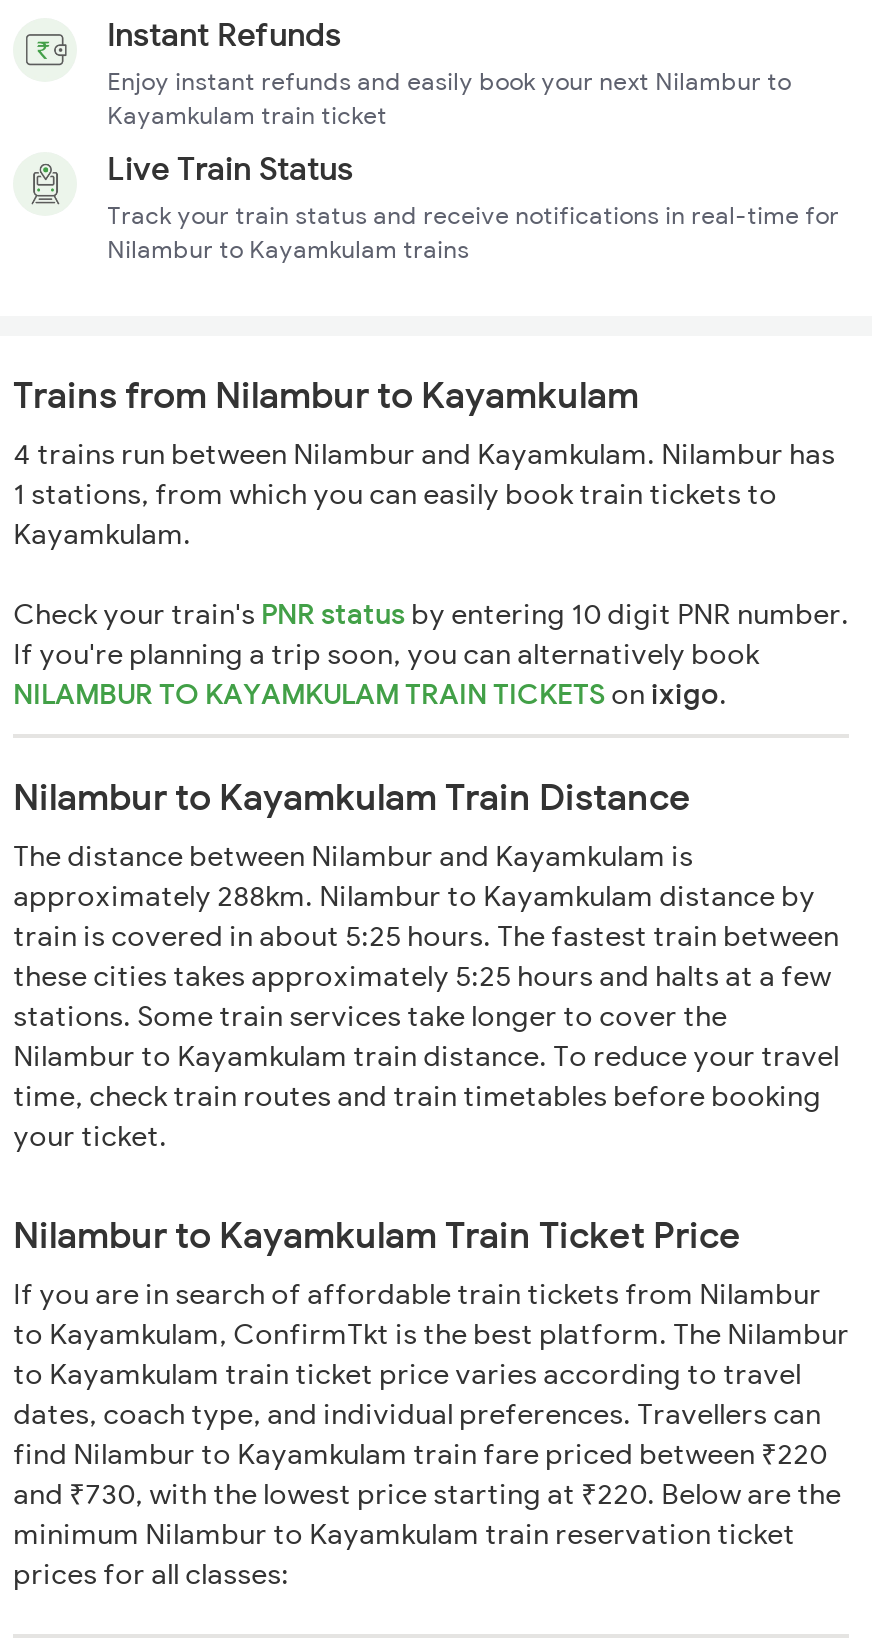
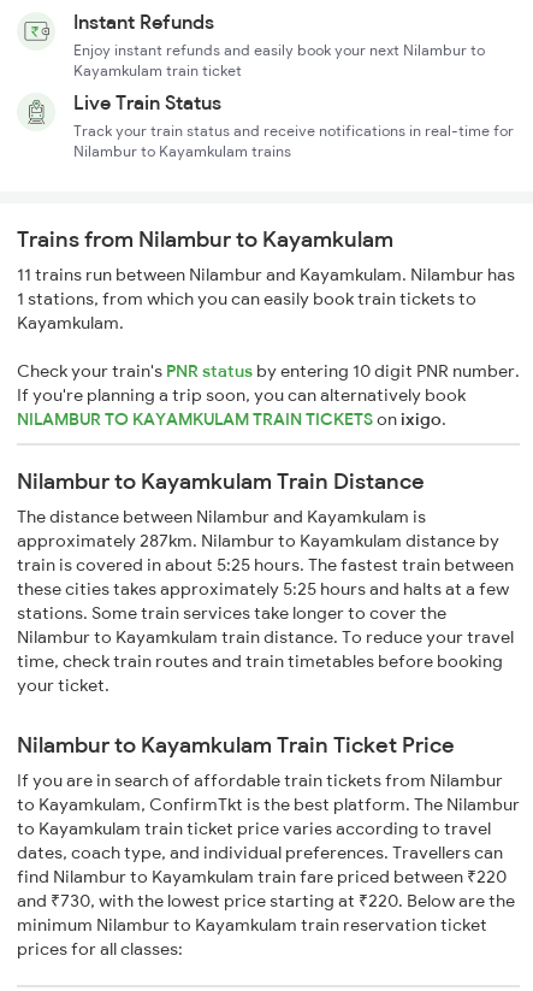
[13,435,835,471] 4 trains run between Nilambur and Kayamkulam. Nilambur has -> [17,263,515,285] 11 trains run between Nilambur and Kayamkulam. Nilambur has
[13,877,815,913] approximately 288km. Nilambur to Kayamkulam distance by -> [17,529,499,551] approximately 287km. Nilambur to Kayamkulam distance by

